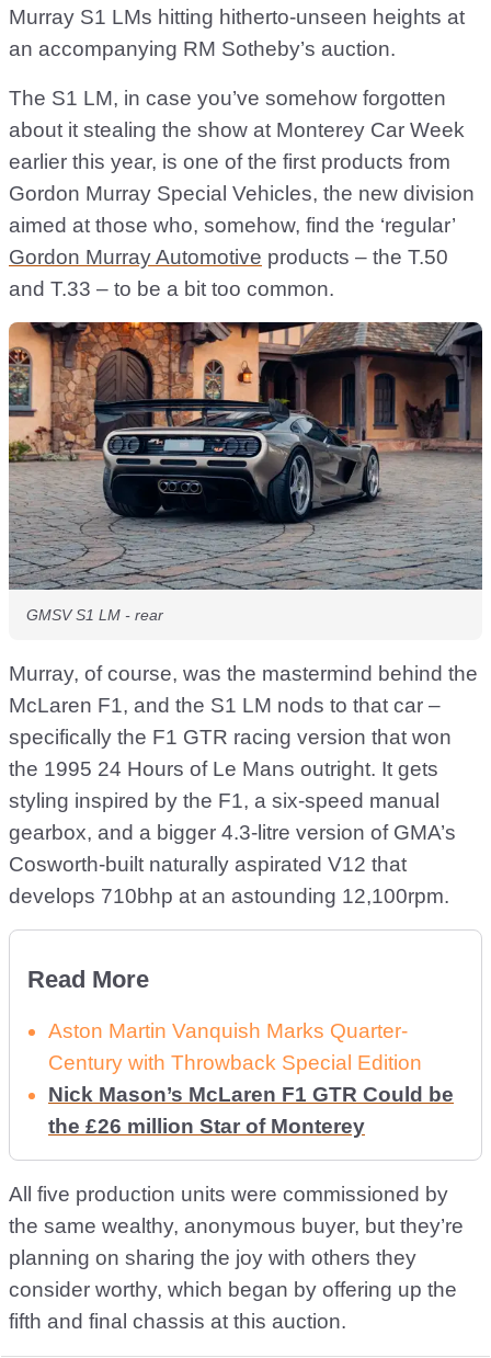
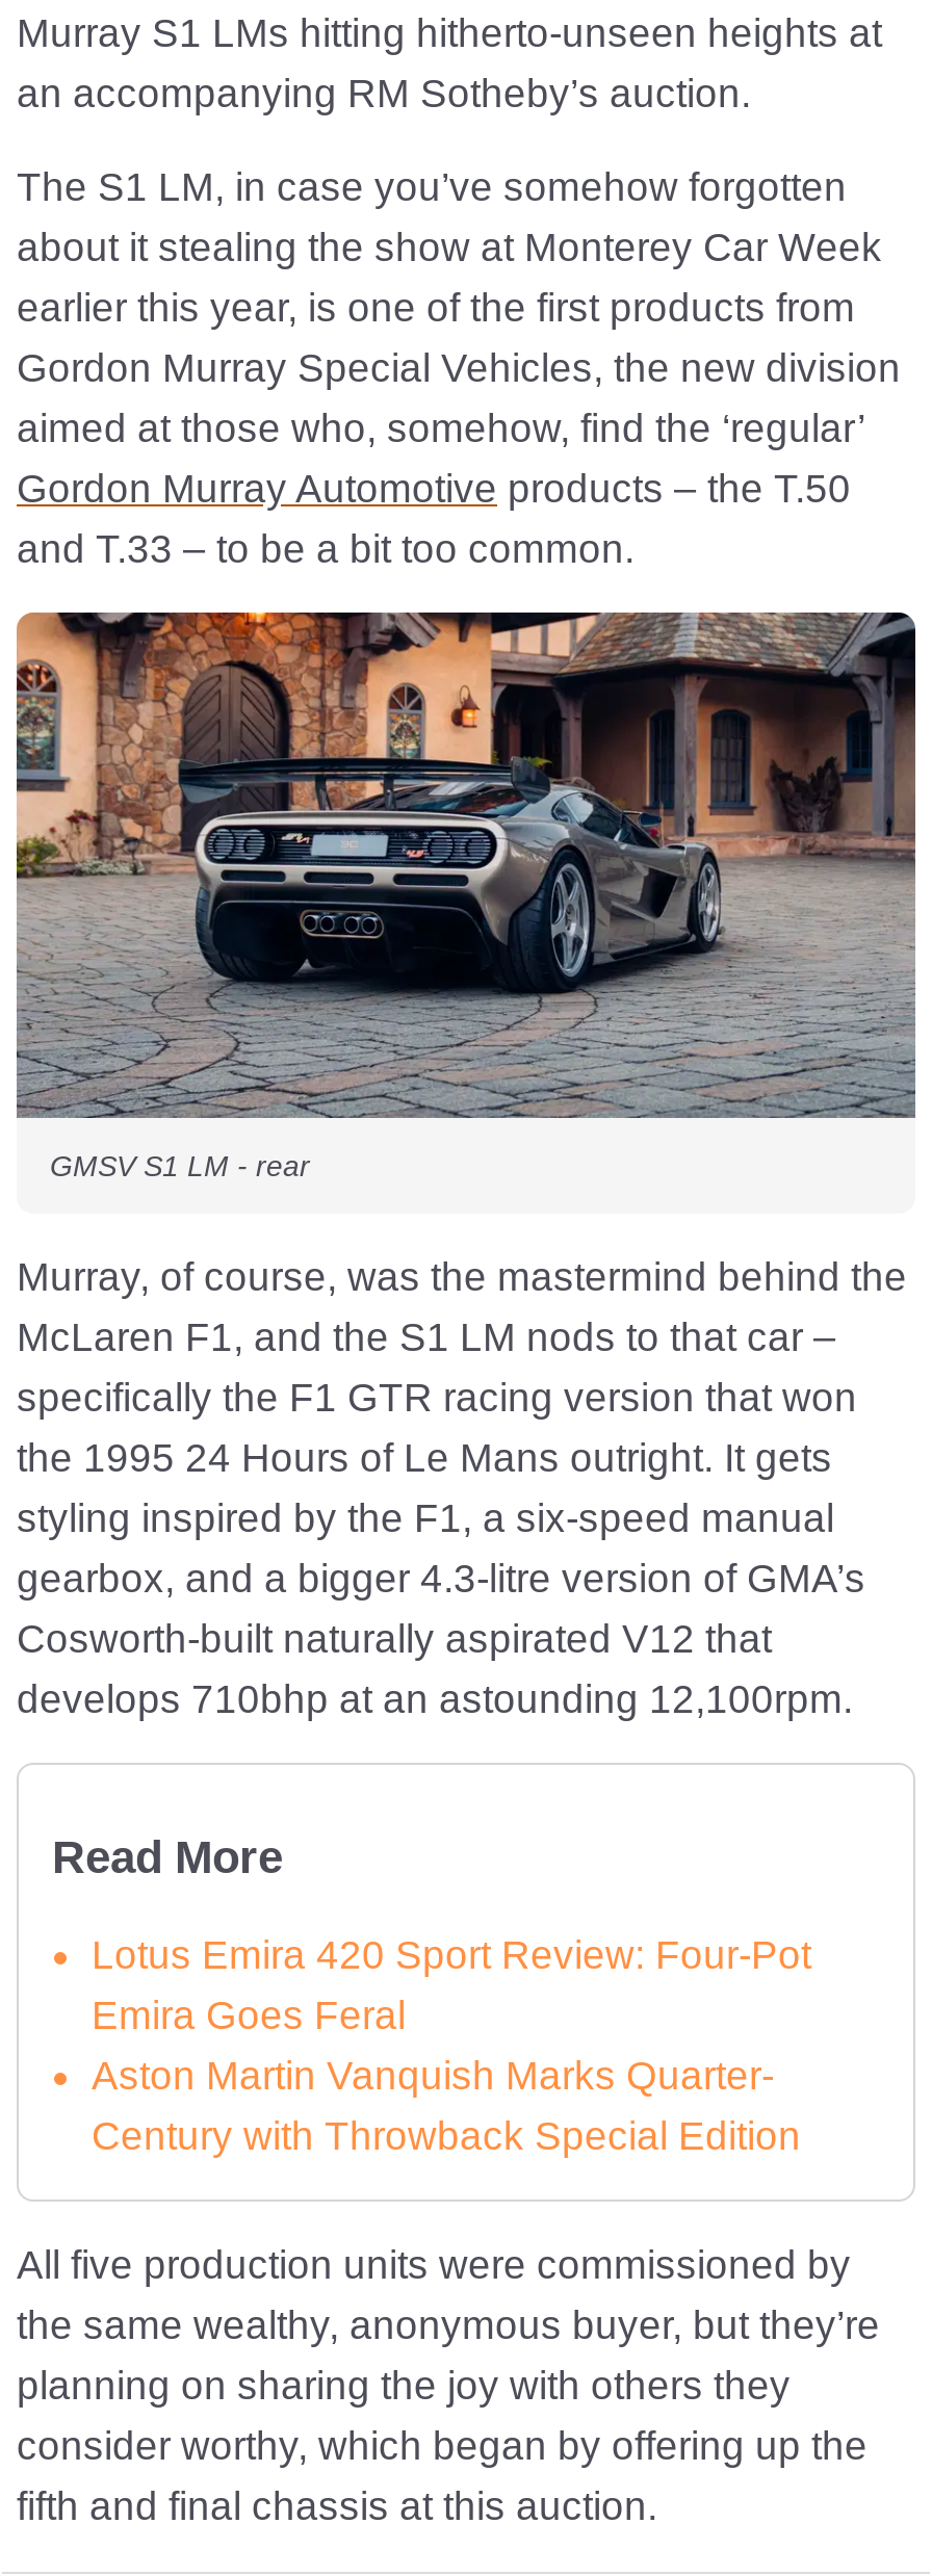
none -> [92,1933,811,2037] Lotus Emira 420 Sport Review: Four-Pot | Emira Goes Feral
moved [48,1019,422,1074] -> [92,2054,801,2158]: Aston Martin Vanquish Marks Quarter- | Century with Throwback Special Edition
[48,1083,454,1137] Nick Mason’s McLaren F1 GTR Could be | the £26 million Star of Monterey -> none

